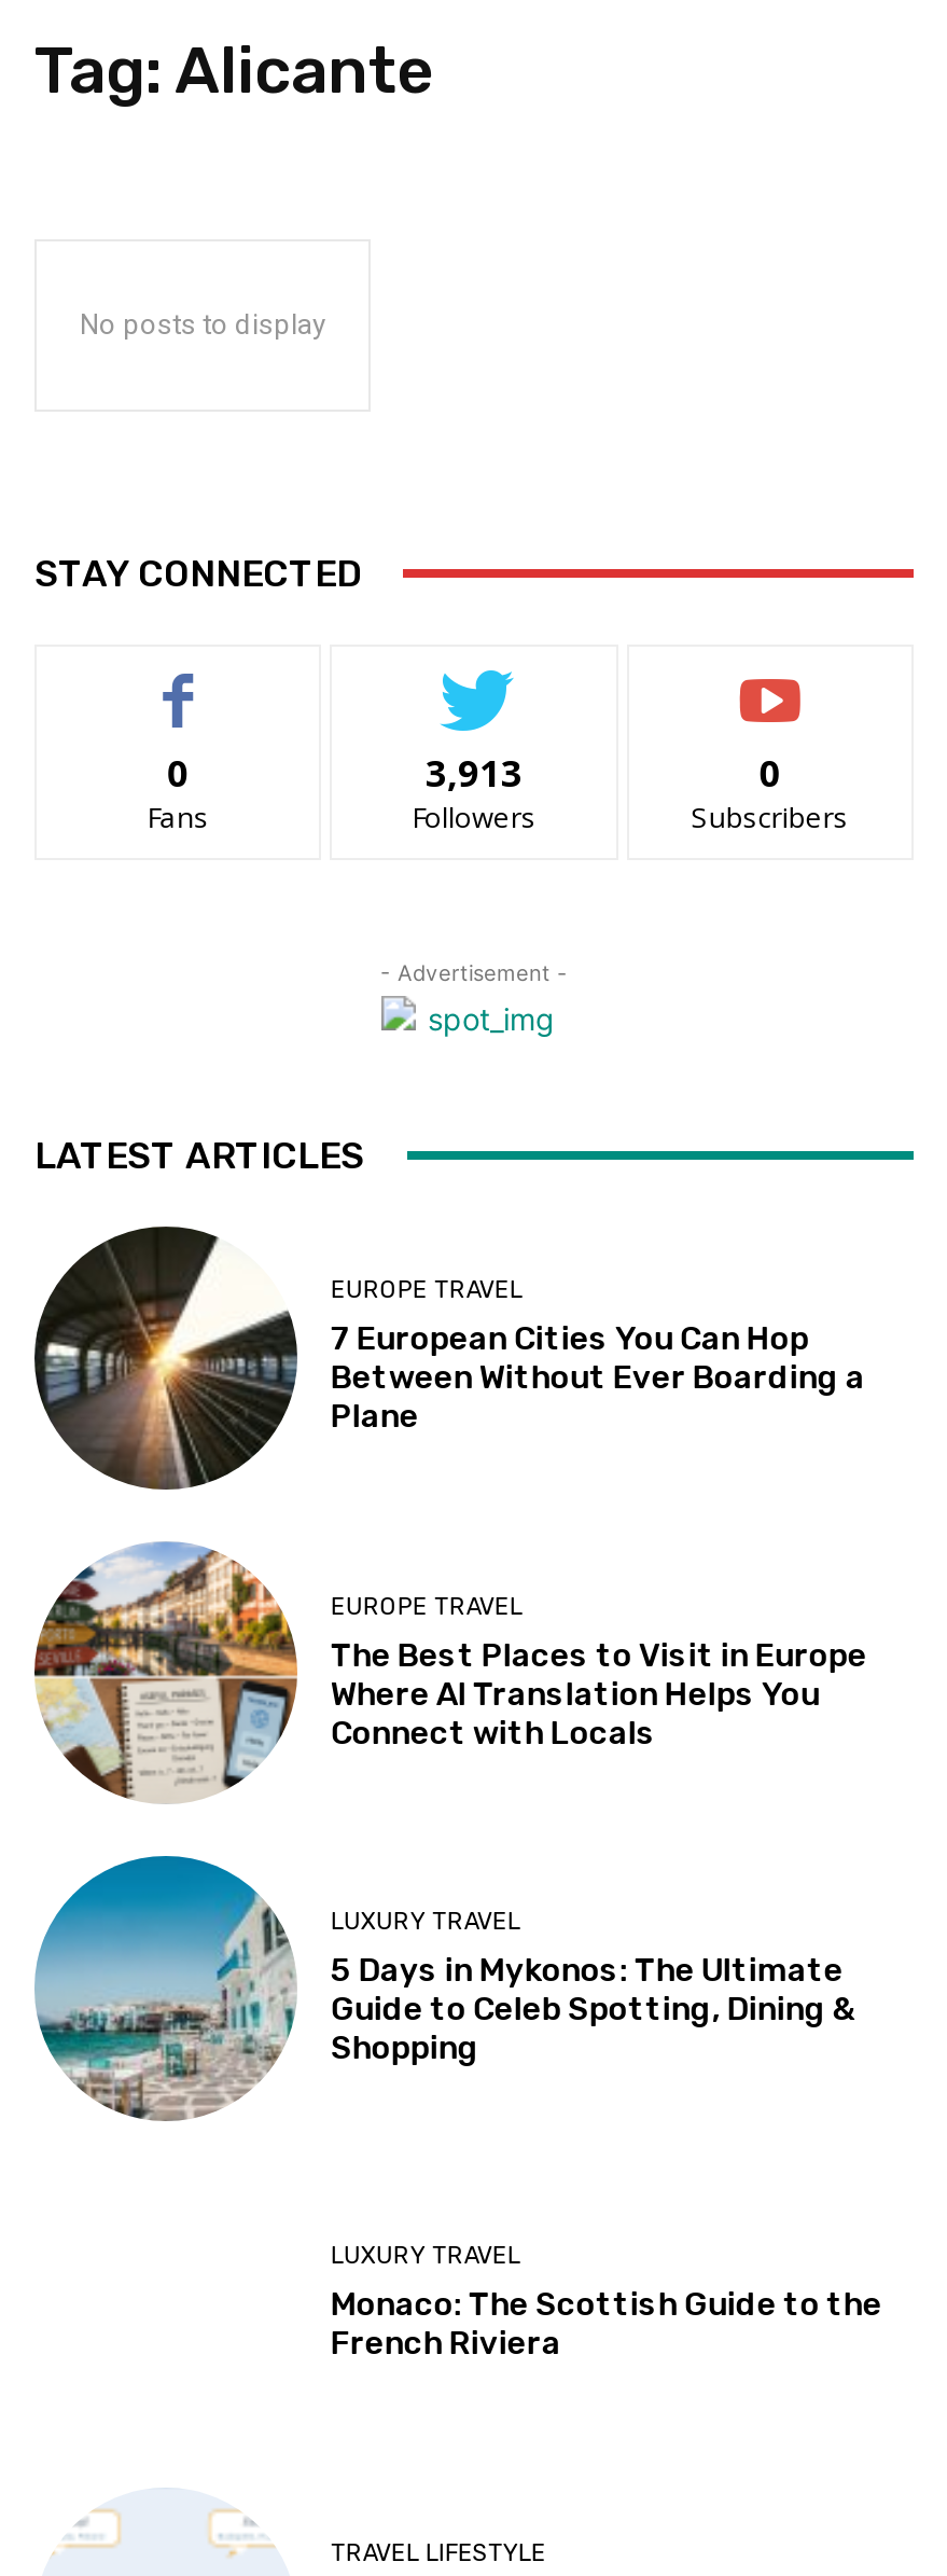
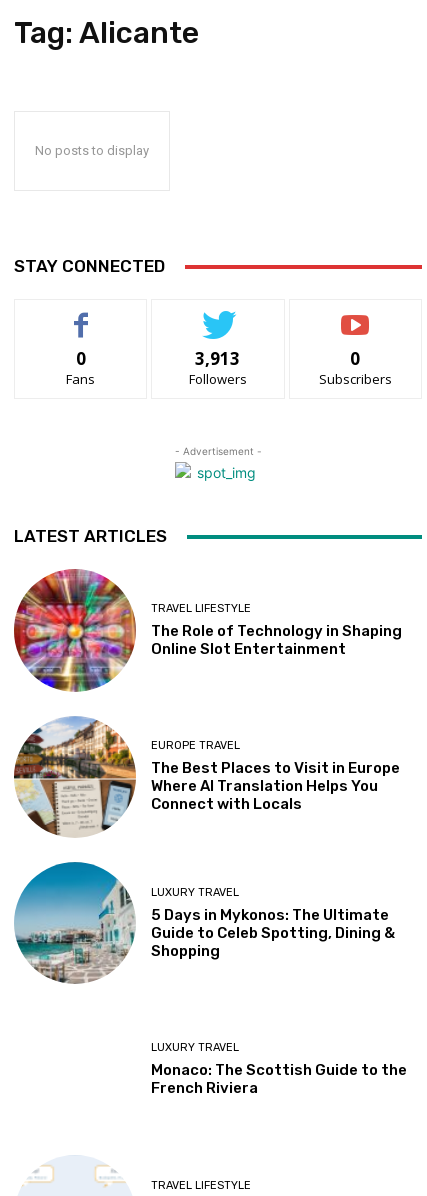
[32,1224,865,1490] [image] | EUROPE TRAVEL | 7 European Cities You Can Hop | Between Without Ever Boarding a | Plane -> [13,568,402,692] [image] | TRAVEL LIFESTYLE | The Role of Technology in Shaping | Online Slot Entertainment

